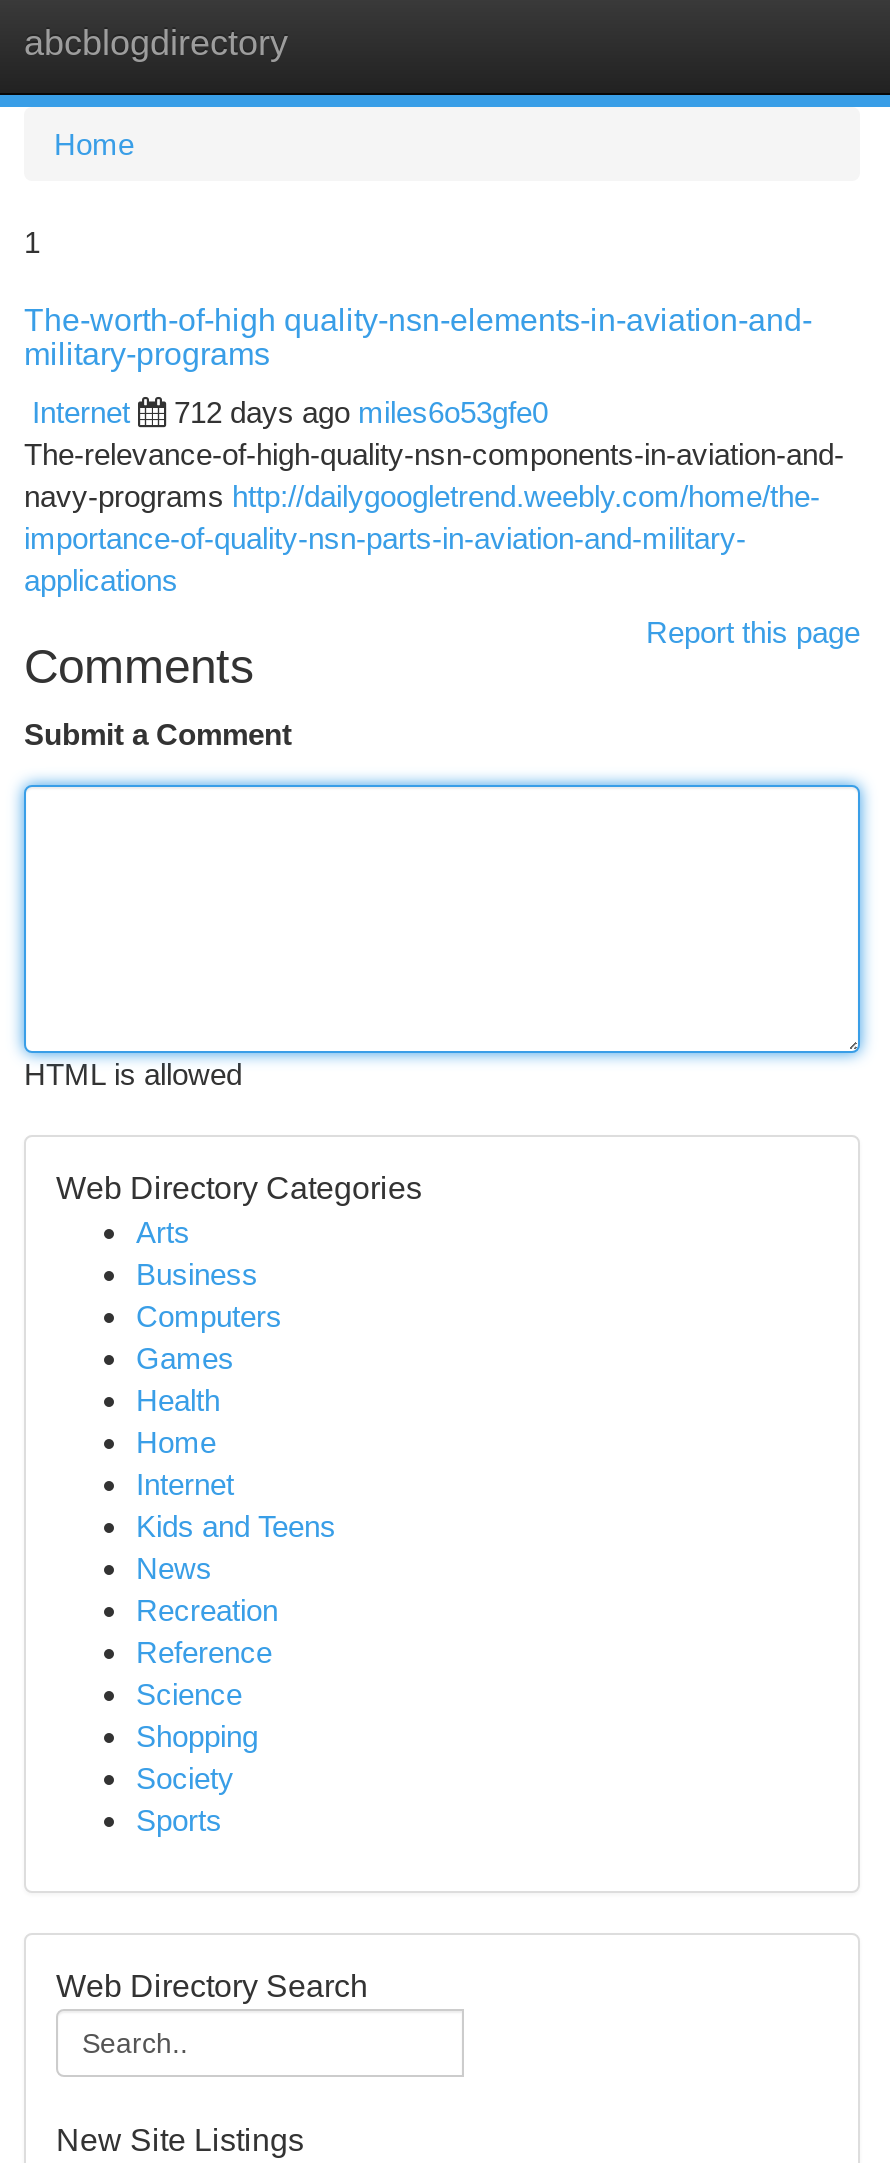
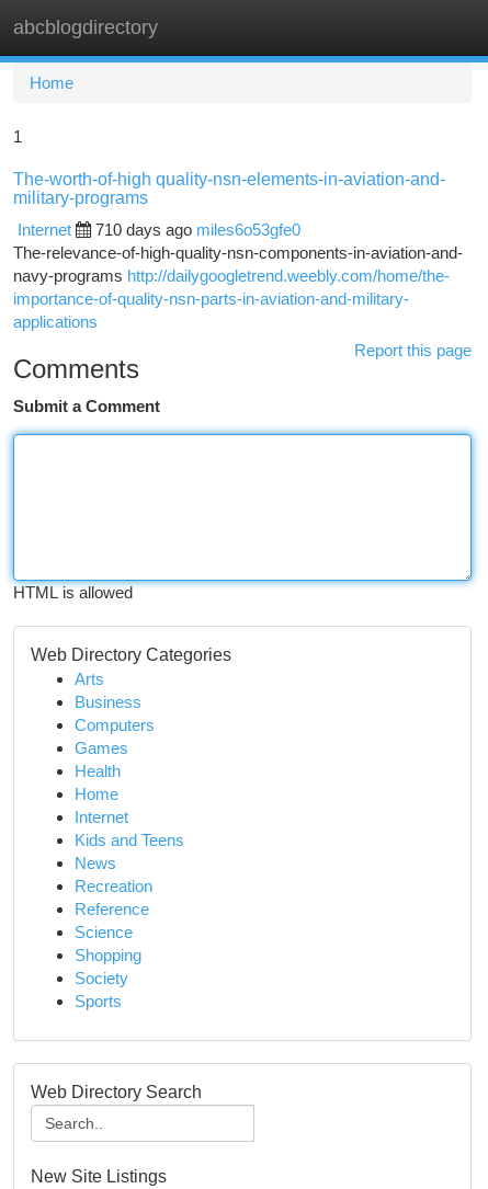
[174,395,548,429] 712 days ago miles6o53gfe0 -> [95,220,300,239] 710 days ago miles6o53gfe0

